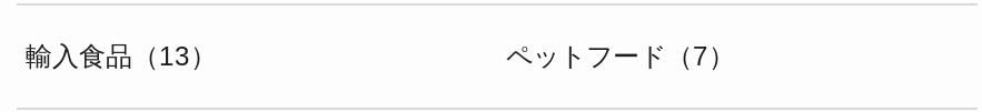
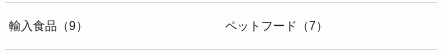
[26,41,217,72] 輸入食品（13） -> [9,19,88,33] 輸入食品（9）

